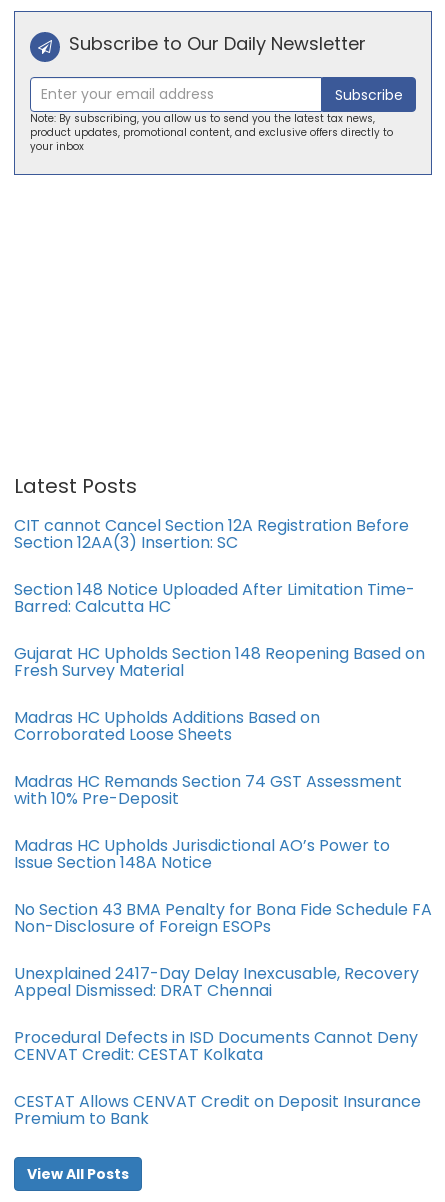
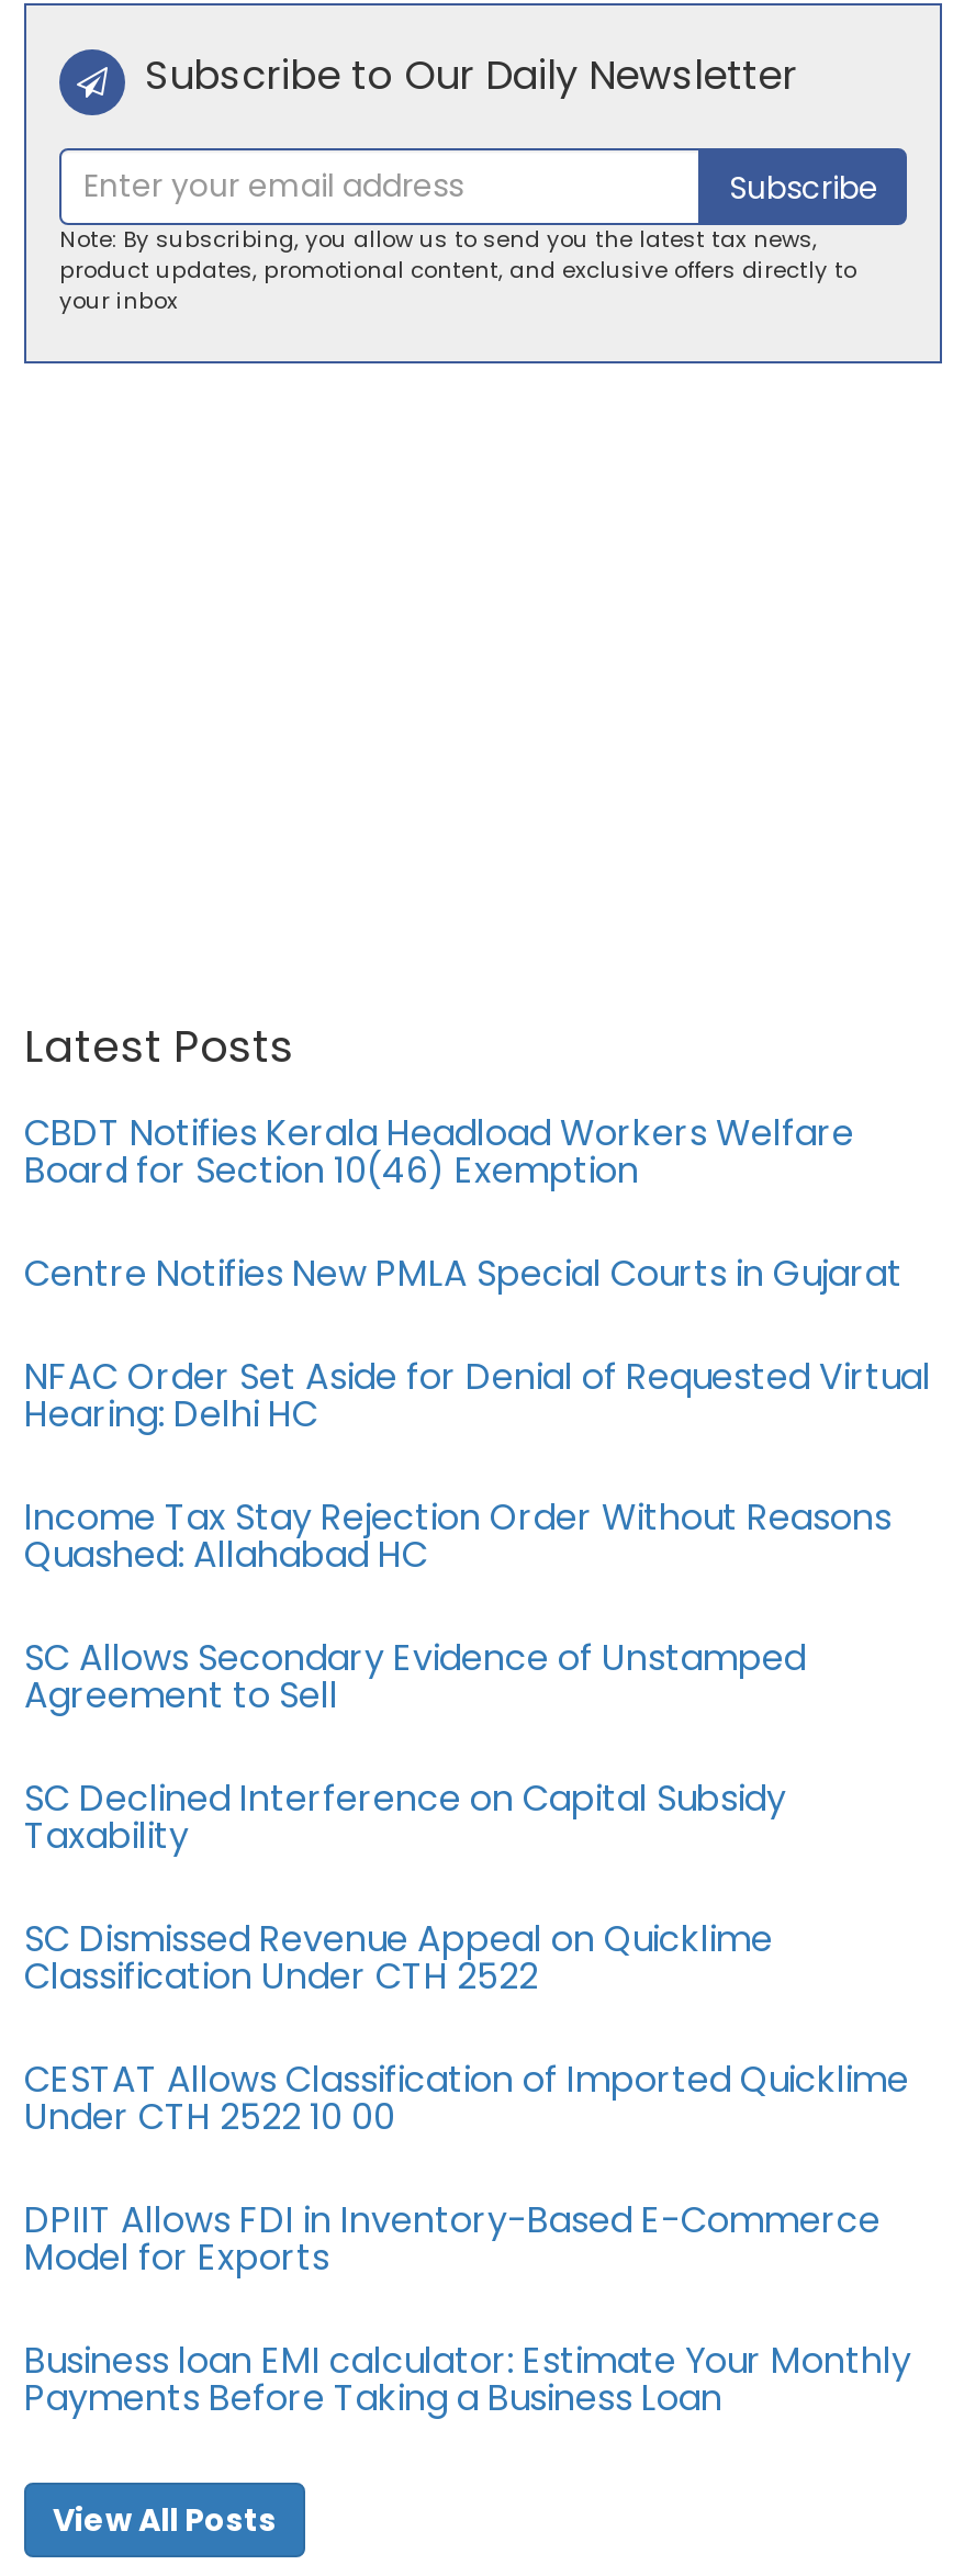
[14,514,409,554] CIT cannot Cancel Section 12A Registration Before | Section 12AA(3) Insertion: SC -> [24,1109,854,1197] CBDT Notifies Kerala Headload Workers Welfare | Board for Section 10(46) Exemption
[14,578,415,618] Section 148 Notice Uploaded After Limitation Time- | Barred: Calcutta HC -> [24,1249,902,1300] Centre Notifies New PMLA Special Courts in Gujarat
[14,642,425,682] Gujarat HC Upholds Section 148 Reopening Based on | Fresh Survey Material -> [24,1353,931,1440] NFAC Order Set Aside for Denial of Requested Virtual | Hearing: Delhi HC
[14,706,320,746] Madras HC Upholds Additions Based on | Corroborated Loose Sheets -> [24,1493,892,1581] Income Tax Stay Rejection Order Without Reasons | Quashed: Allahabad HC
[14,770,402,810] Madras HC Remands Section 74 GST Assessment | with 10% Pre-Deposit -> [24,1634,806,1722] SC Allows Secondary Evidence of Unstamped | Agreement to Sell
[14,834,390,874] Madras HC Upholds Jurisdictional AO’s Power to | Issue Section 148A Notice -> [24,1774,786,1862] SC Declined Interference on Capital Subsidy | Taxability
[14,898,432,938] No Section 43 BMA Penalty for Bona Fide Schedule FA | Non-Disclosure of Foreign ESOPs -> [24,1915,773,2003] SC Dismissed Revenue Appeal on Quicklime | Classification Under CTH 2522
[14,962,419,1002] Unexplained 2417-Day Delay Inexcusable, Recovery | Appeal Dismissed: DRAT Chennai -> [24,2055,909,2143] CESTAT Allows Classification of Imported Quicklime | Under CTH 2522 10 00
[14,1026,418,1066] Procedural Defects in ISD Documents Cannot Deny | CENVAT Credit: CESTAT Kolkata -> [24,2196,881,2284] DPIIT Allows FDI in Inventory-Based E-Commerce | Model for Exports
[14,1090,421,1130] CESTAT Allows CENVAT Credit on Deposit Insurance | Premium to Bank -> [24,2336,911,2424] Business loan EMI calculator: Estimate Your Monthly | Payments Before Taking a Business Loan

